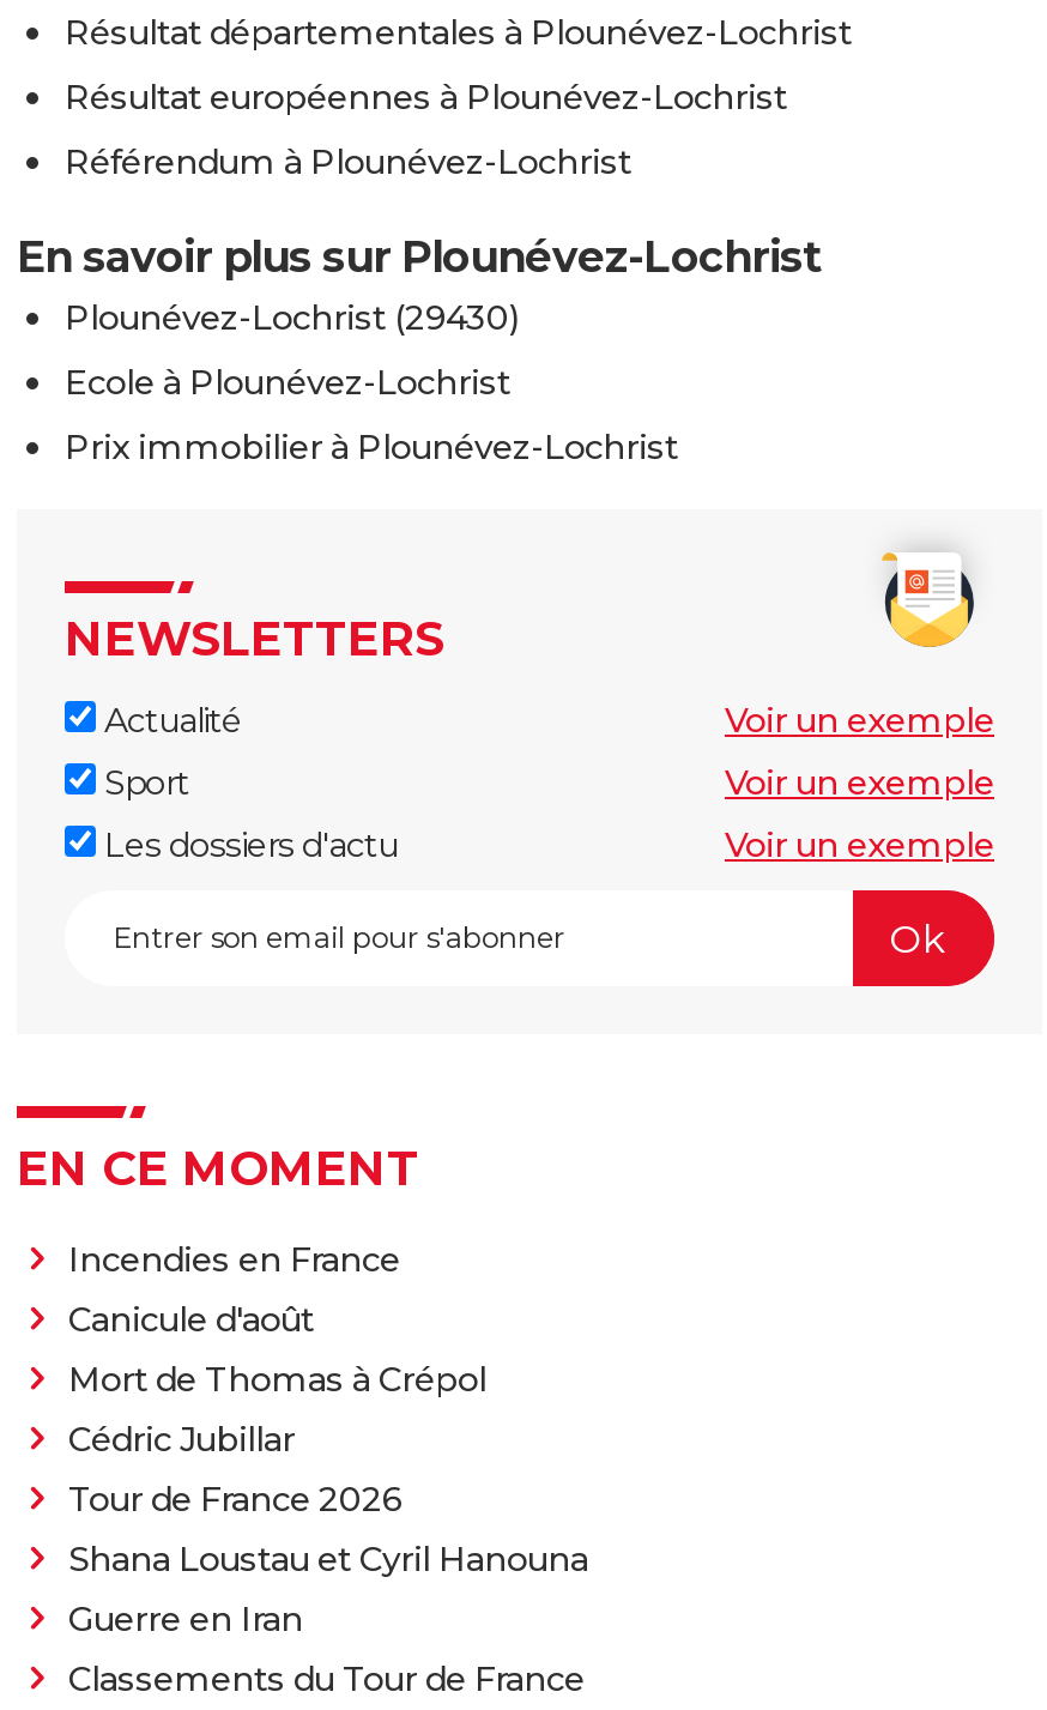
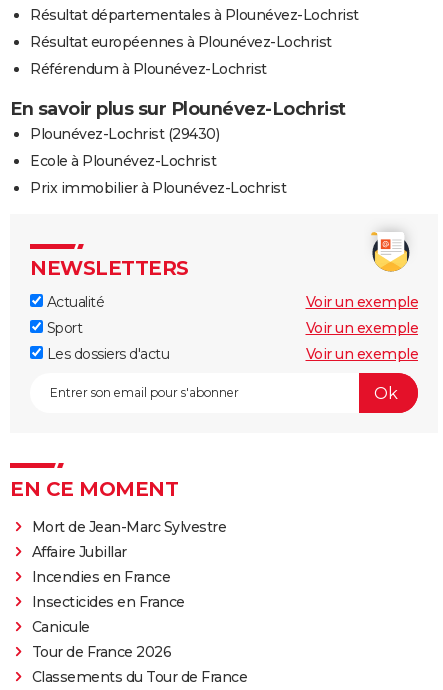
none -> [31,518,226,561] Mort de Jean-Marc Sylvestre | Affaire Jubillar
moved [68,1239,400,1282] -> [31,568,170,586]: Incendies en France
[68,1299,486,1462] Canicule d'août | Mort de Thomas à Crépol | Cédric Jubillar -> [31,593,184,636] Insecticides en France | Canicule
moved [68,1478,403,1522] -> [31,643,171,661]: Tour de France 2026
[68,1538,588,1641] Shana Loustau et Cyril Hanouna | Guerre en Iran -> none

